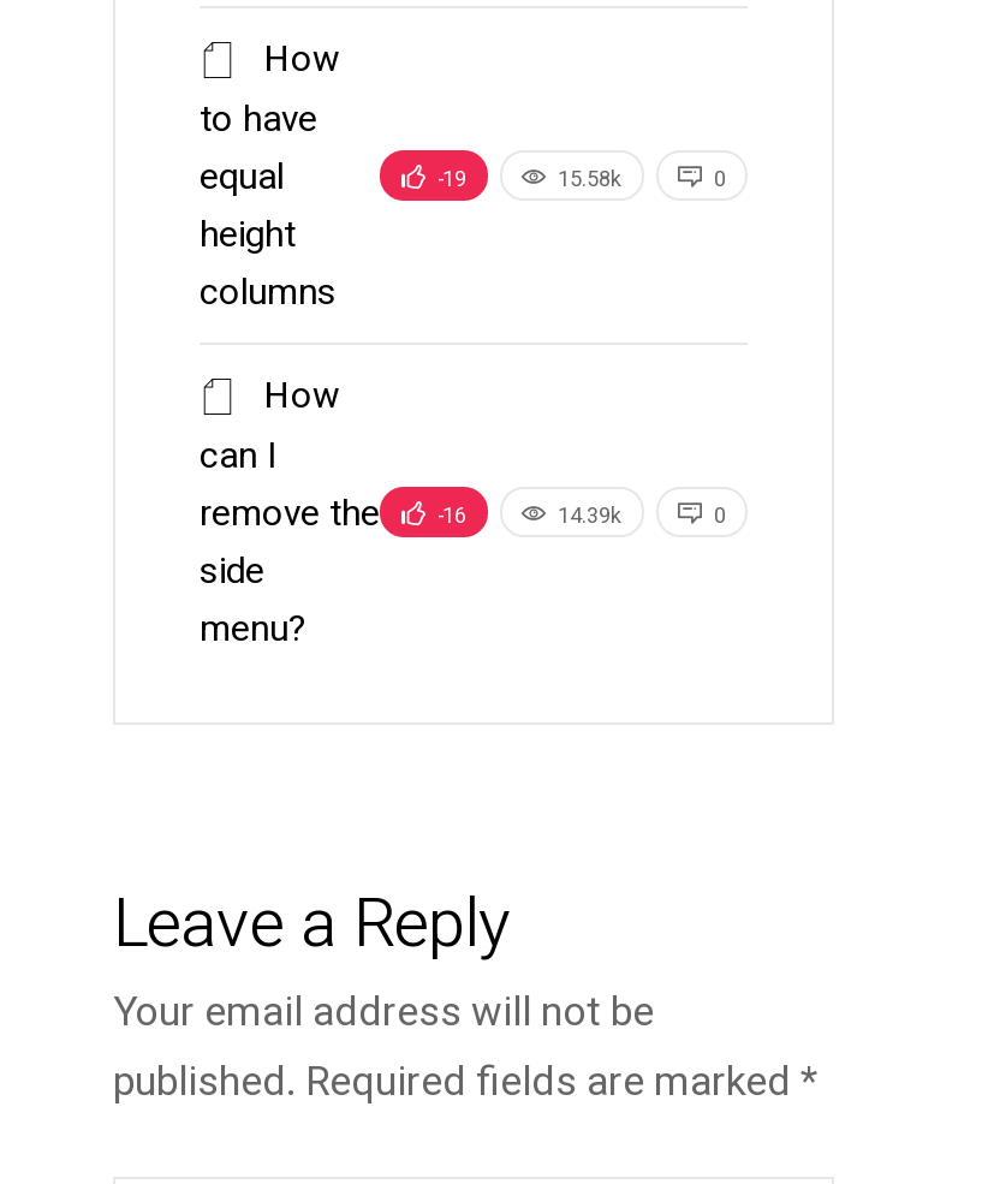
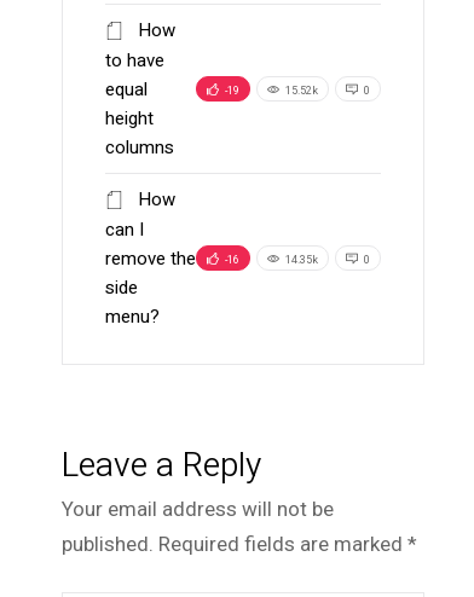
[558,163,623,195] 15.58k -> [285,83,318,98] 15.52k
[558,500,623,532] 14.39k -> [285,252,318,268] 14.35k

